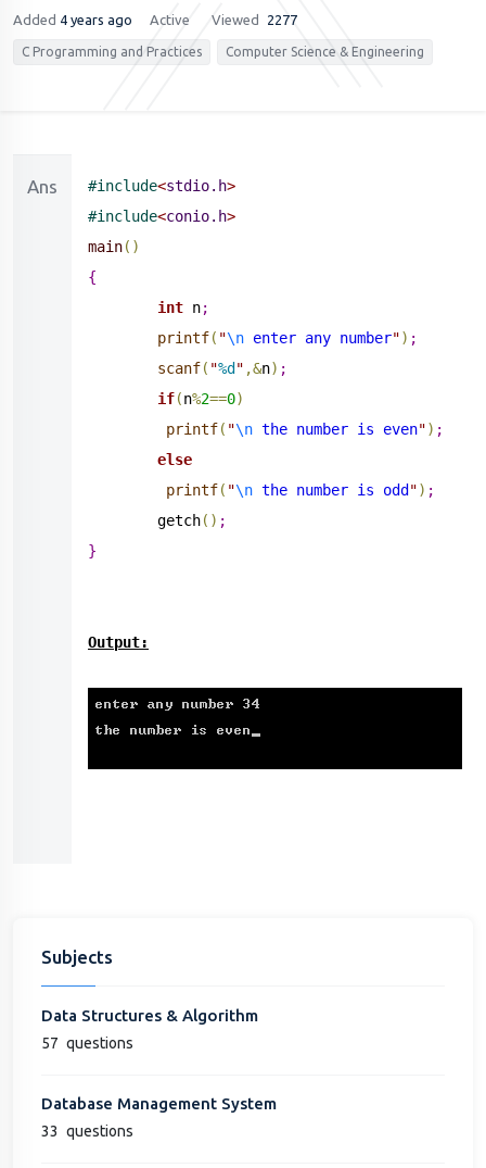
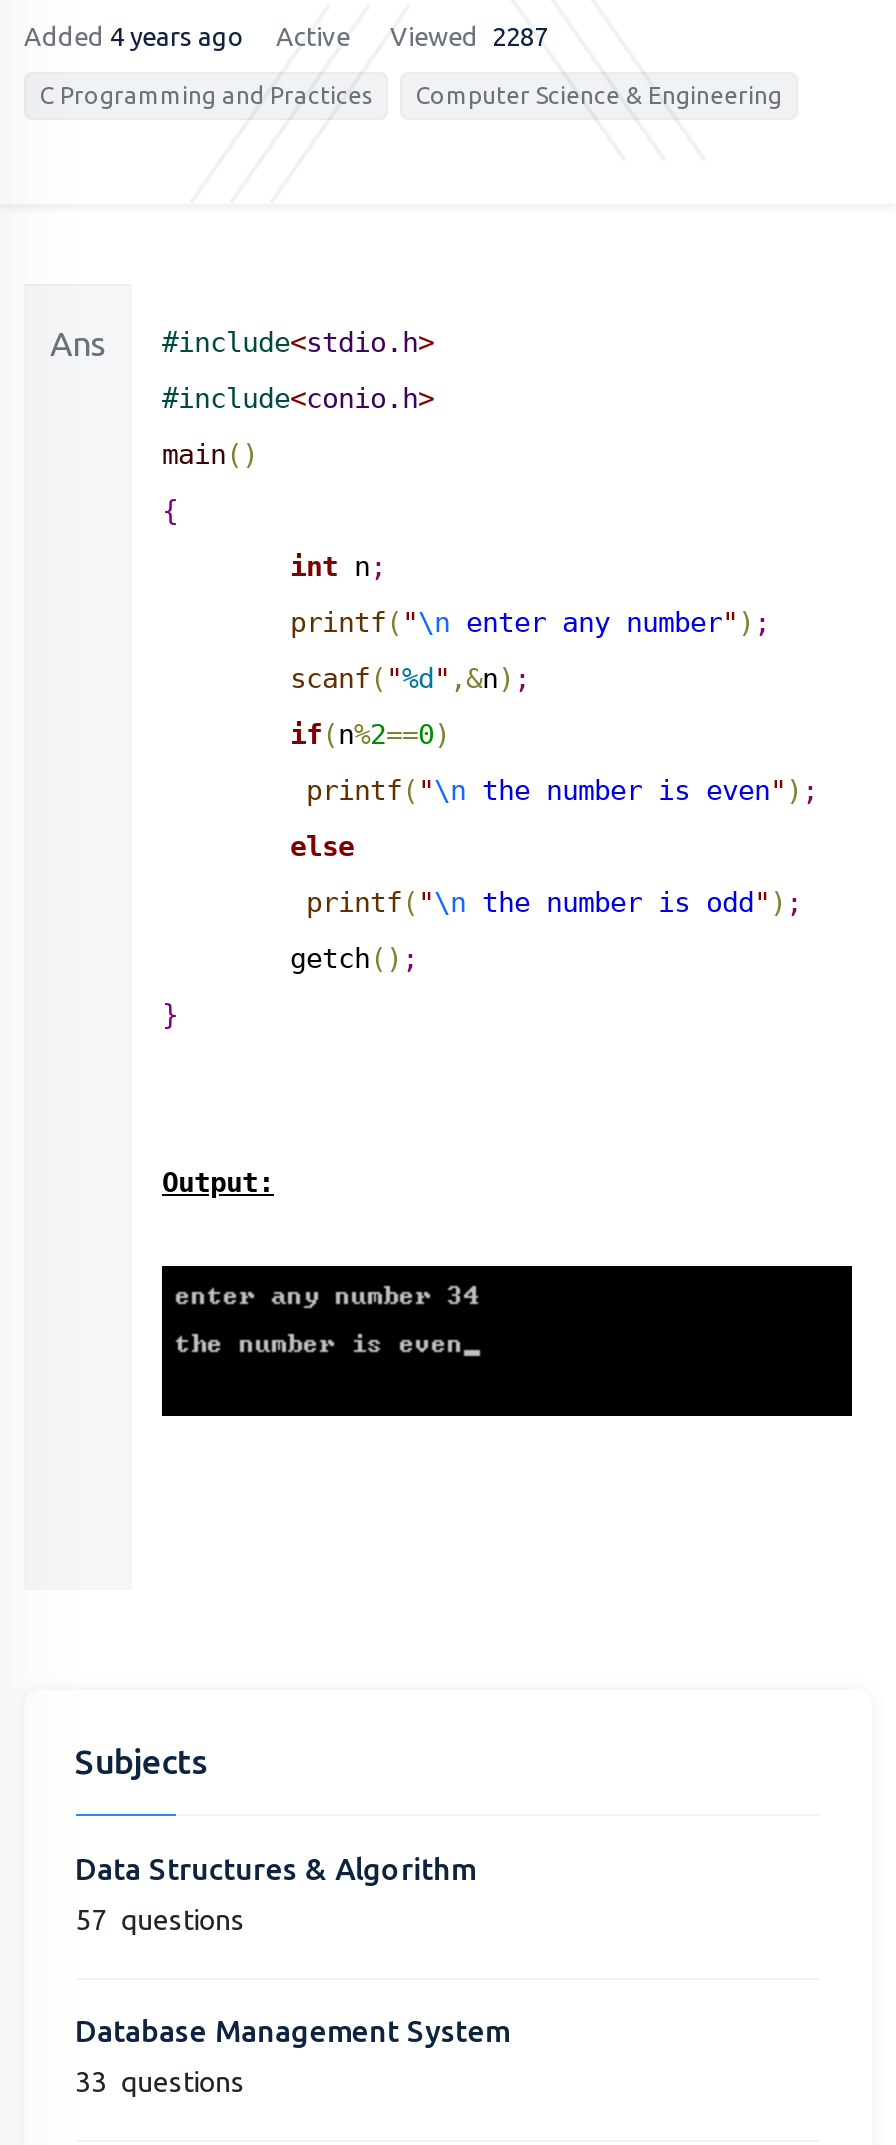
[13,12,297,27] Added 4 years ago Active Viewed 2277 -> [24,22,548,50] Added 4 years ago Active Viewed 2287

